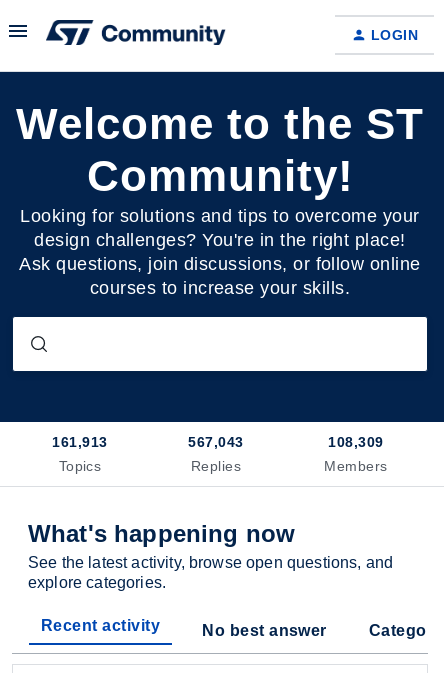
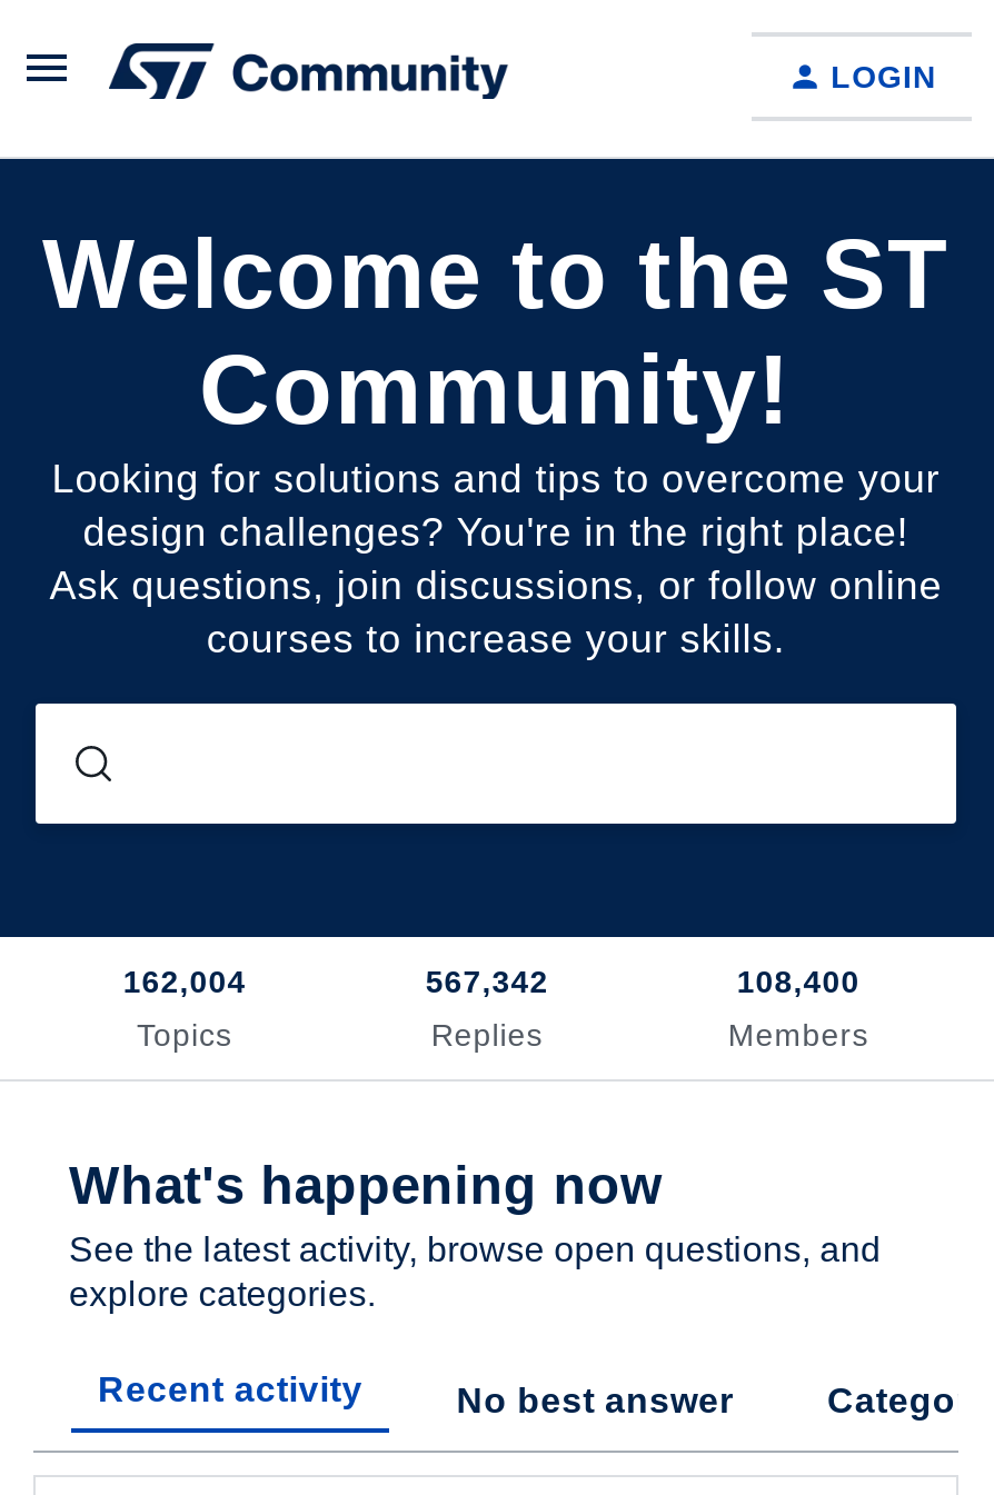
[52,434,108,450] 161,913 -> [123,964,246,999] 162,004
[188,434,244,450] 567,043 -> [425,964,549,999] 567,342
[328,434,384,450] 108,309 -> [737,964,860,999] 108,400

